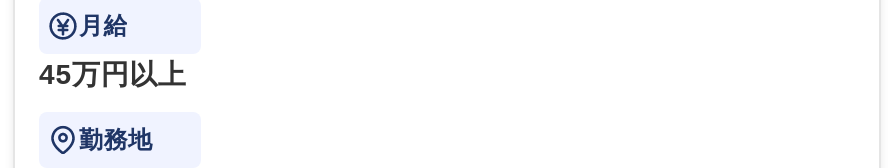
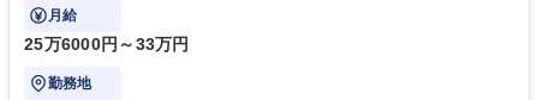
[39,58,186,90] 45万円以上 -> [24,35,189,54] 25万6000円～33万円

